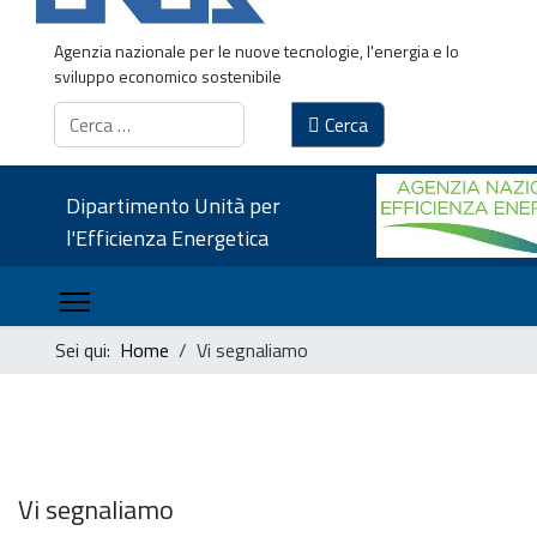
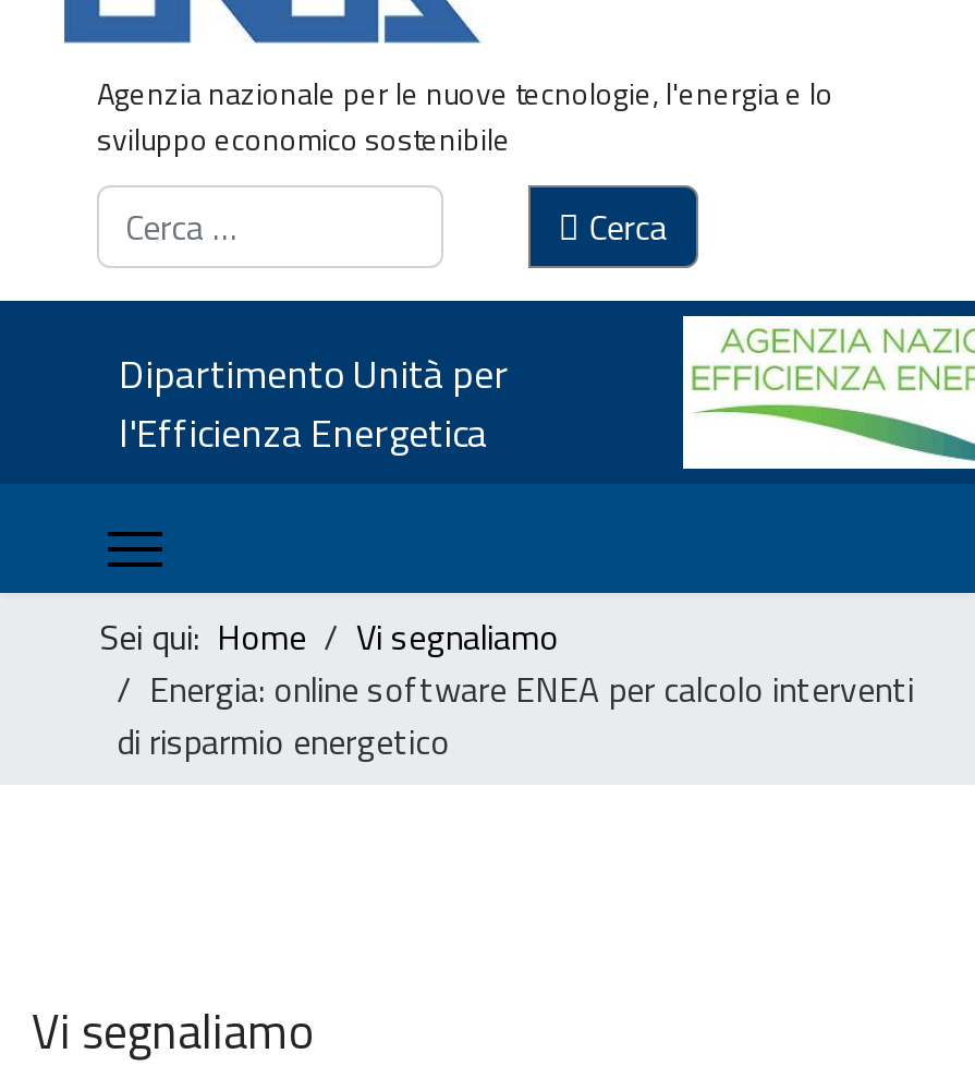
none -> [117,663,914,767] Energia: online software ENEA per calcolo interventi | di risparmio energetico

